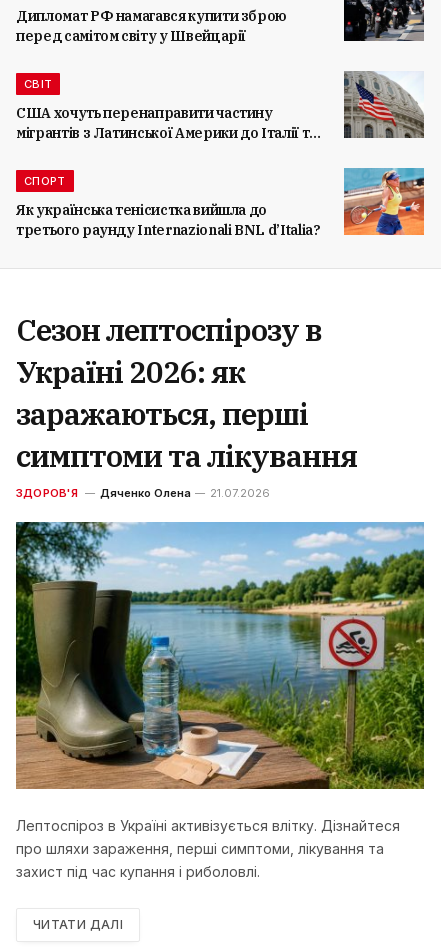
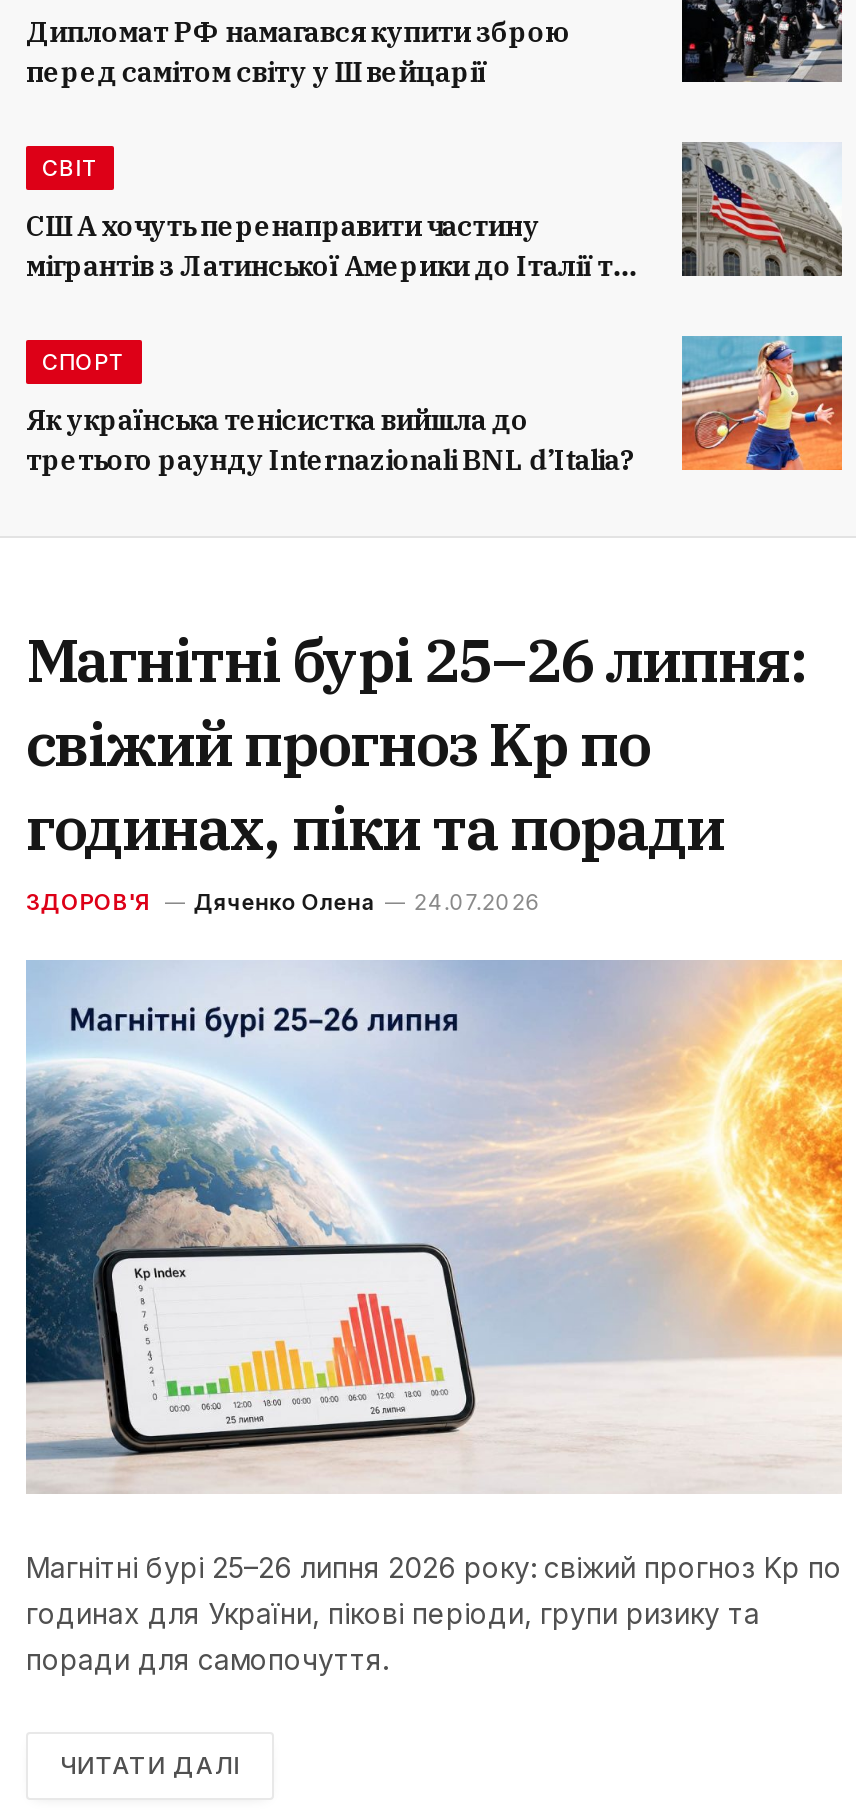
[16,310,357,475] Сезон лептоспірозу в | Україні 2026: як | заражаються, перші | симптоми та лікування -> [26,620,806,866] Магнітні бурі 25–26 липня: | свіжий прогноз Kp по | годинах, піки та поради
[16,486,270,500] ЗДОРОВ'Я Дяченко Олена 21.07.2026 -> [26,888,542,916] ЗДОРОВ'Я Дяченко Олена 24.07.2026
[15,521,425,880] [image] | Лептоспіроз в Україні активізується влітку. Дізнайтеся | про шляхи зараження, перші симптоми, лікування та | захист під час купання і риболовлі. -> [24,958,844,1675] [image] | Магнітні бурі 25–26 липня 2026 року: свіжий прогноз Kp по | годинах для України, пікові періоди, групи ризику та | поради для самопочуття.

